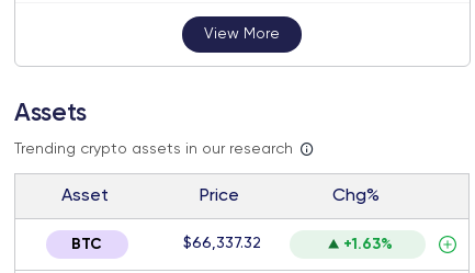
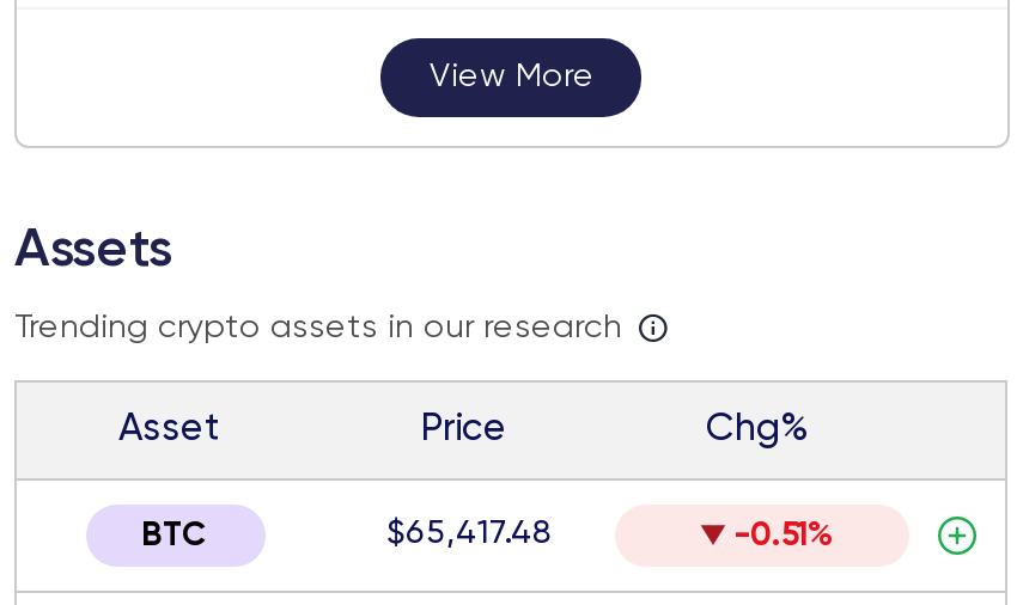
[183,236,261,251] $66,337.32 -> [386,516,552,550] $65,417.48
[343,237,392,252] +1.63% -> [733,518,834,552] -0.51%

